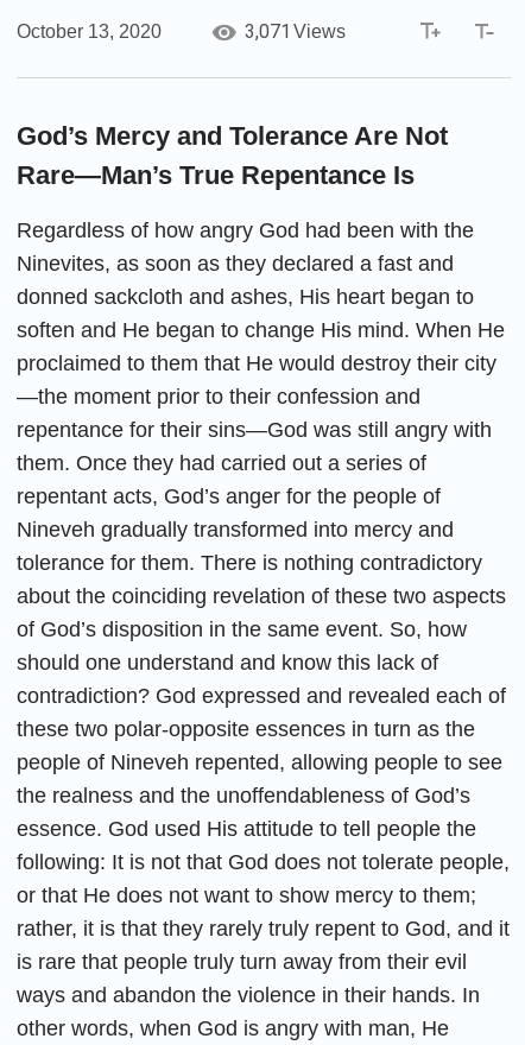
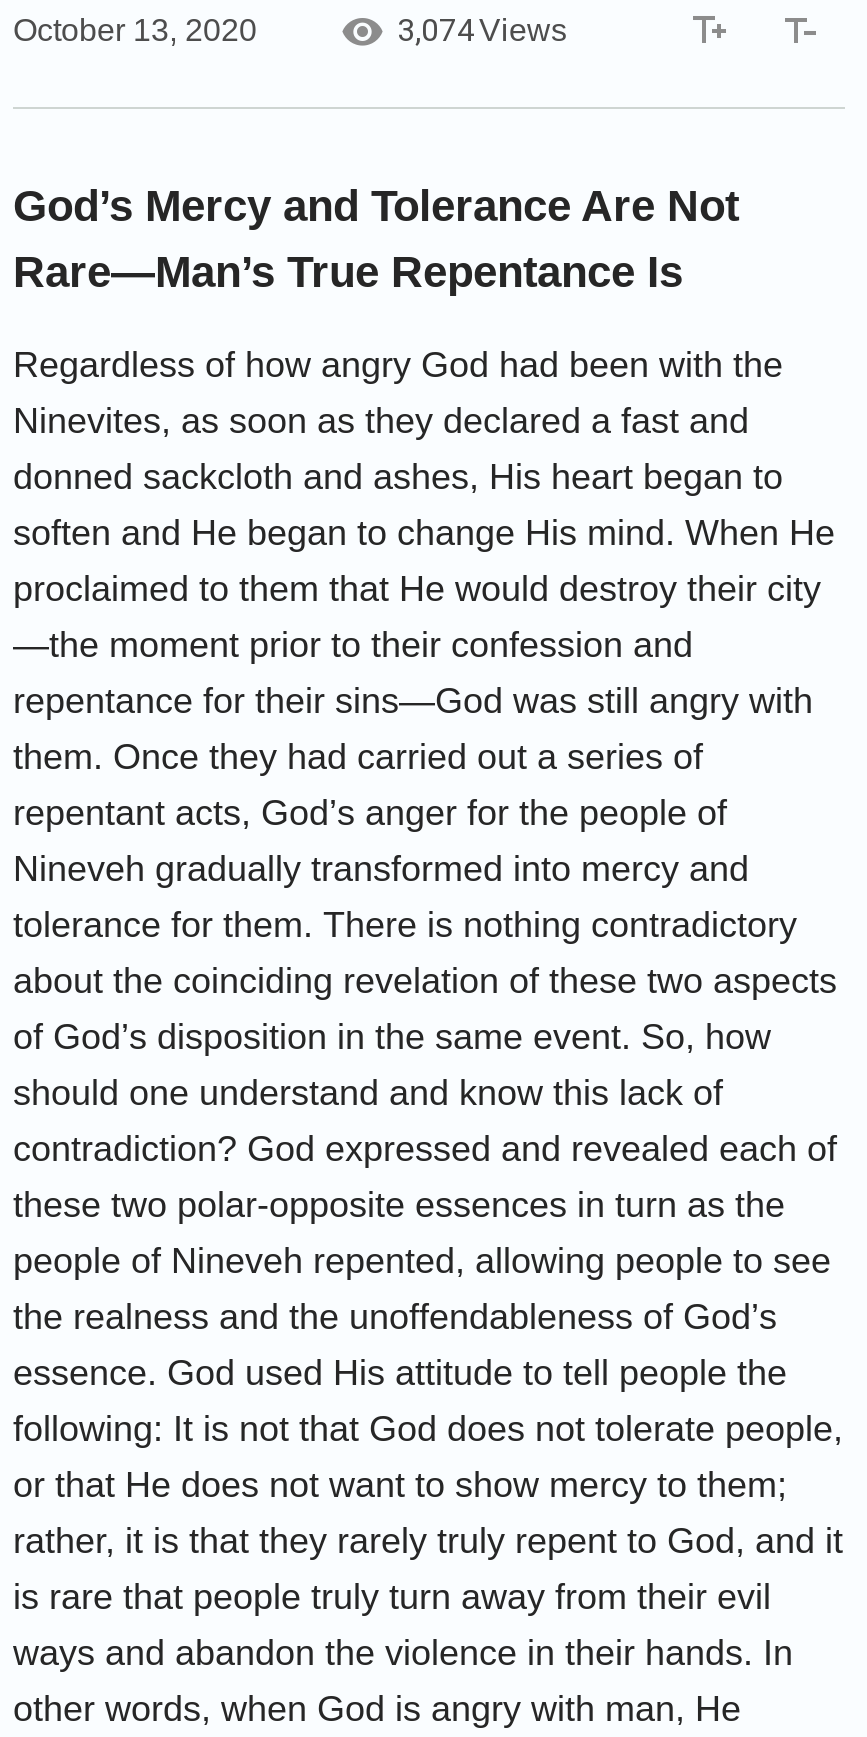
[245,20,346,42] 3,071 Views -> [397,10,567,48] 3,074 Views

